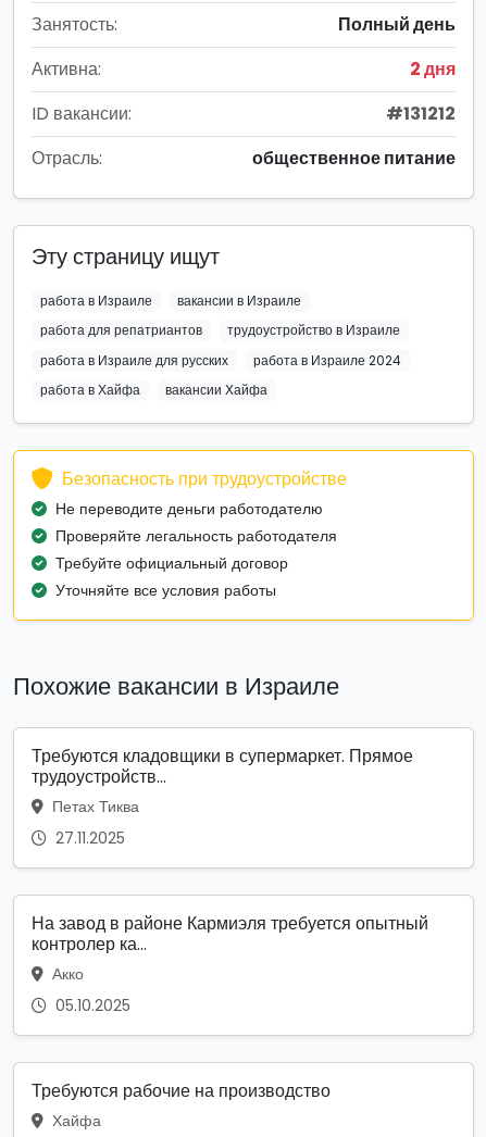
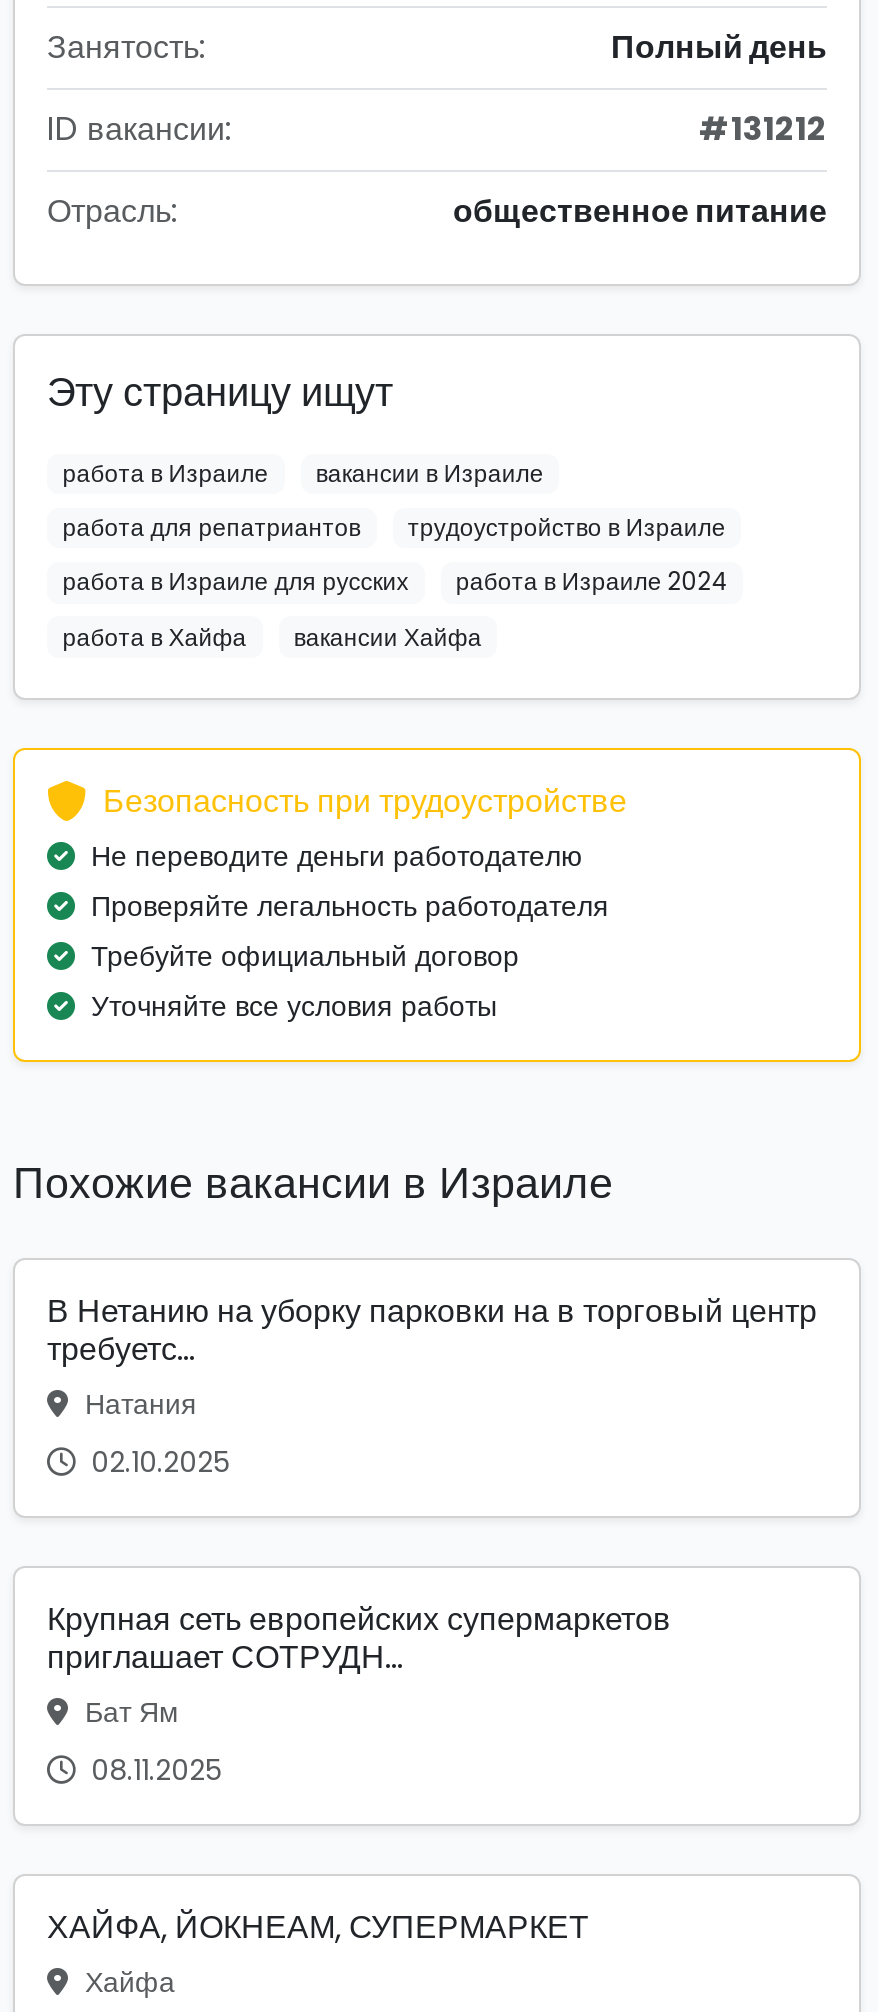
[32,57,456,82] Активна: | 2 дня -> none
[32,744,413,849] Требуются кладовщики в супермаркет. Прямое | трудоустройств... | Петах Тиква | 27.11.2025 -> [47,1288,817,1482] В Нетанию на уборку парковки на в торговый центр | требуетс... | Натания | 02.10.2025
[32,911,428,1016] На завод в районе Кармиэля требуется опытный | контролер ка... | Акко | 05.10.2025 -> [47,1596,671,1790] Крупная сеть европейских супермаркетов | приглашает СОТРУДН... | Бат Ям | 08.11.2025
[32,1078,331,1103] Требуются рабочие на производство -> [47,1904,589,1950] ХАЙФА, ЙОКНЕАМ, СУПЕРМАРКЕТ

